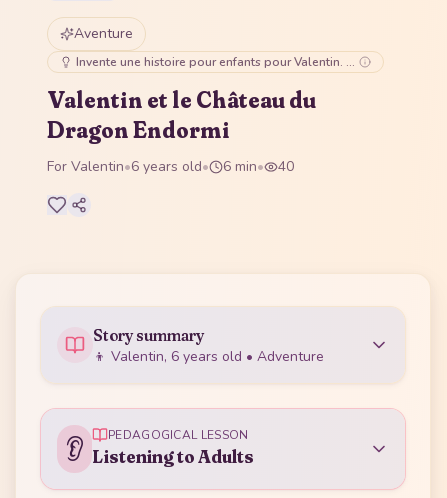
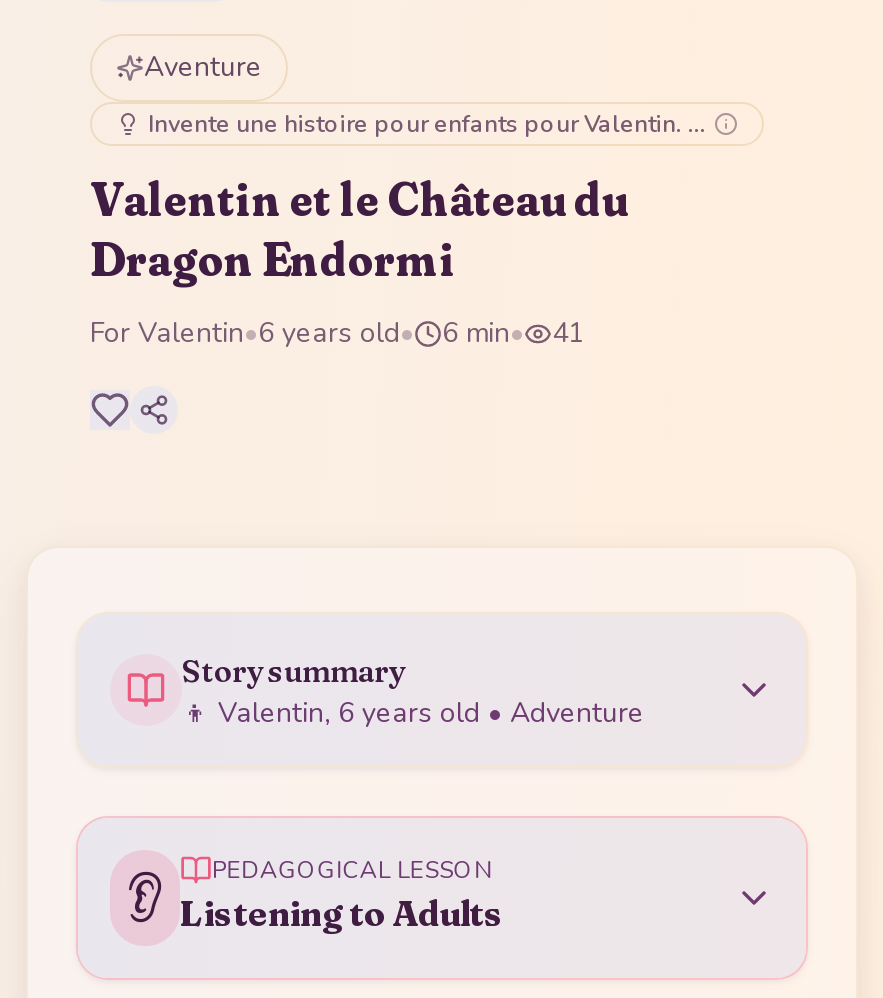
[47,157,294,176] For Valentin•6 years old• 6 min• 40 -> [90,314,584,352] For Valentin•6 years old• 6 min• 41

